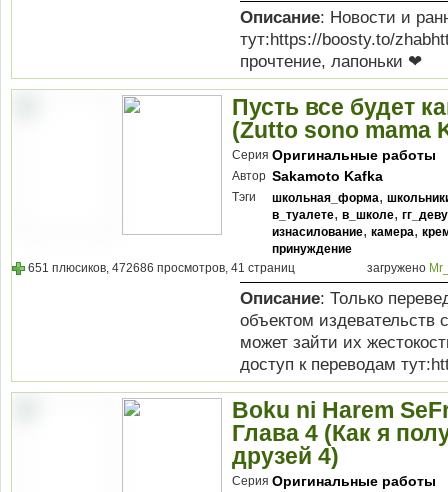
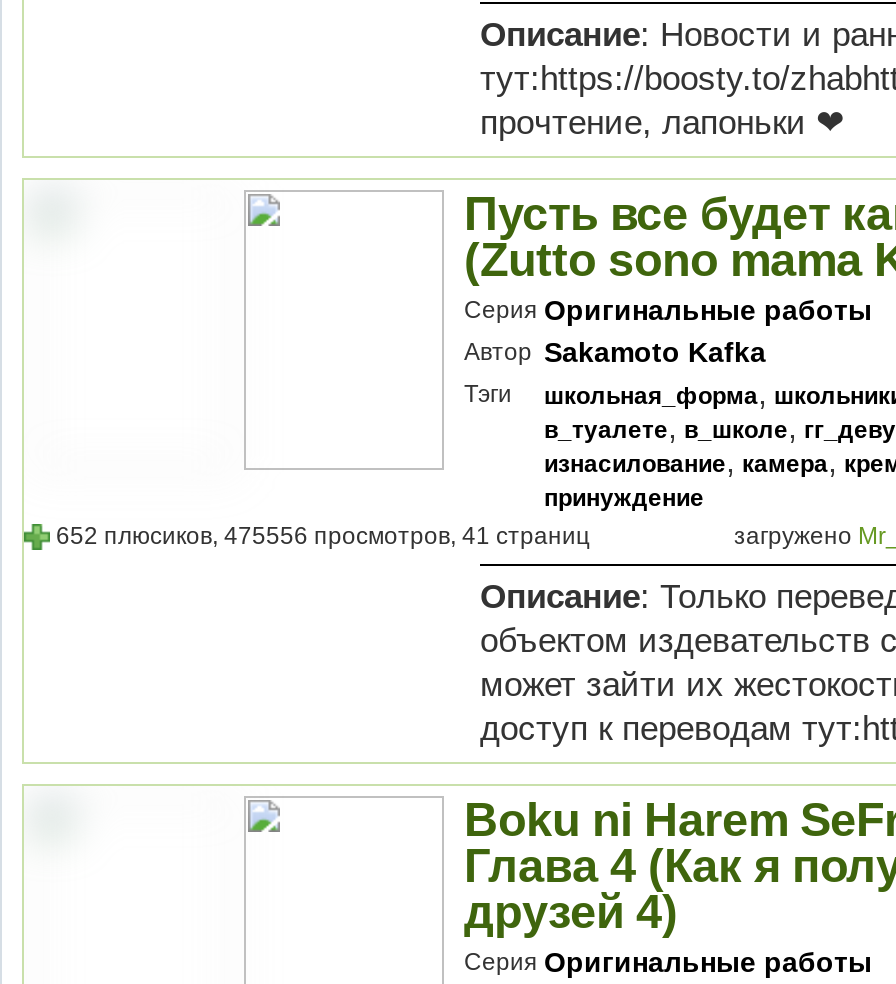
[28,261,295,275] 651 плюсиков, 472686 просмотров, 41 страниц -> [56,522,590,550] 652 плюсиков, 475556 просмотров, 41 страниц

